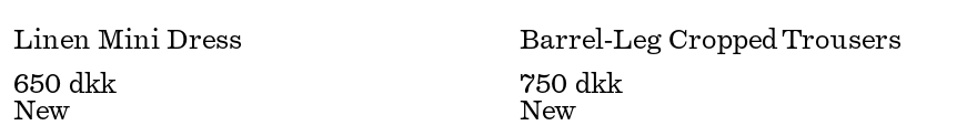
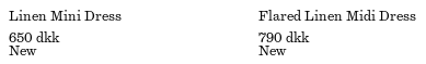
[520,27,902,53] Barrel‑Leg Cropped Trousers -> [258,10,416,23] Flared Linen Midi Dress
[520,71,622,97] 750 dkk -> [258,31,309,44] 790 dkk

